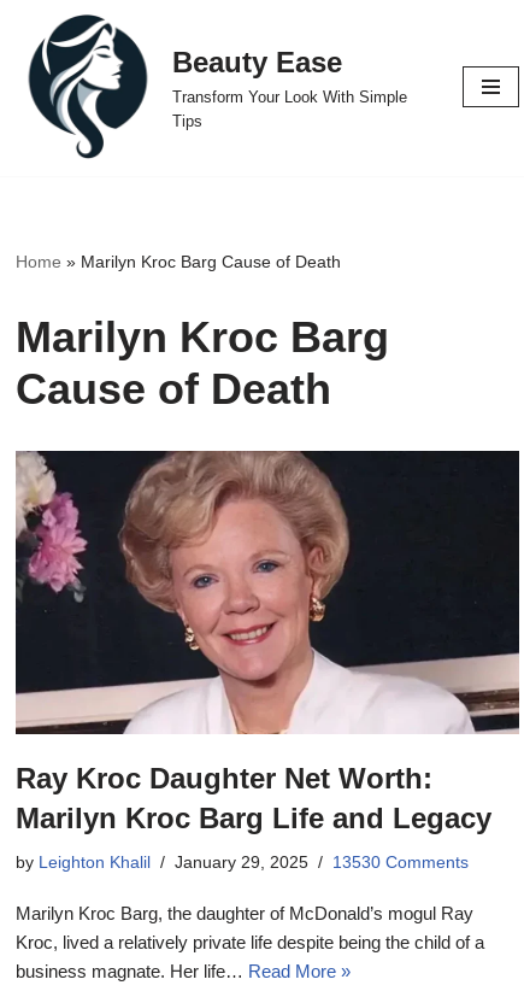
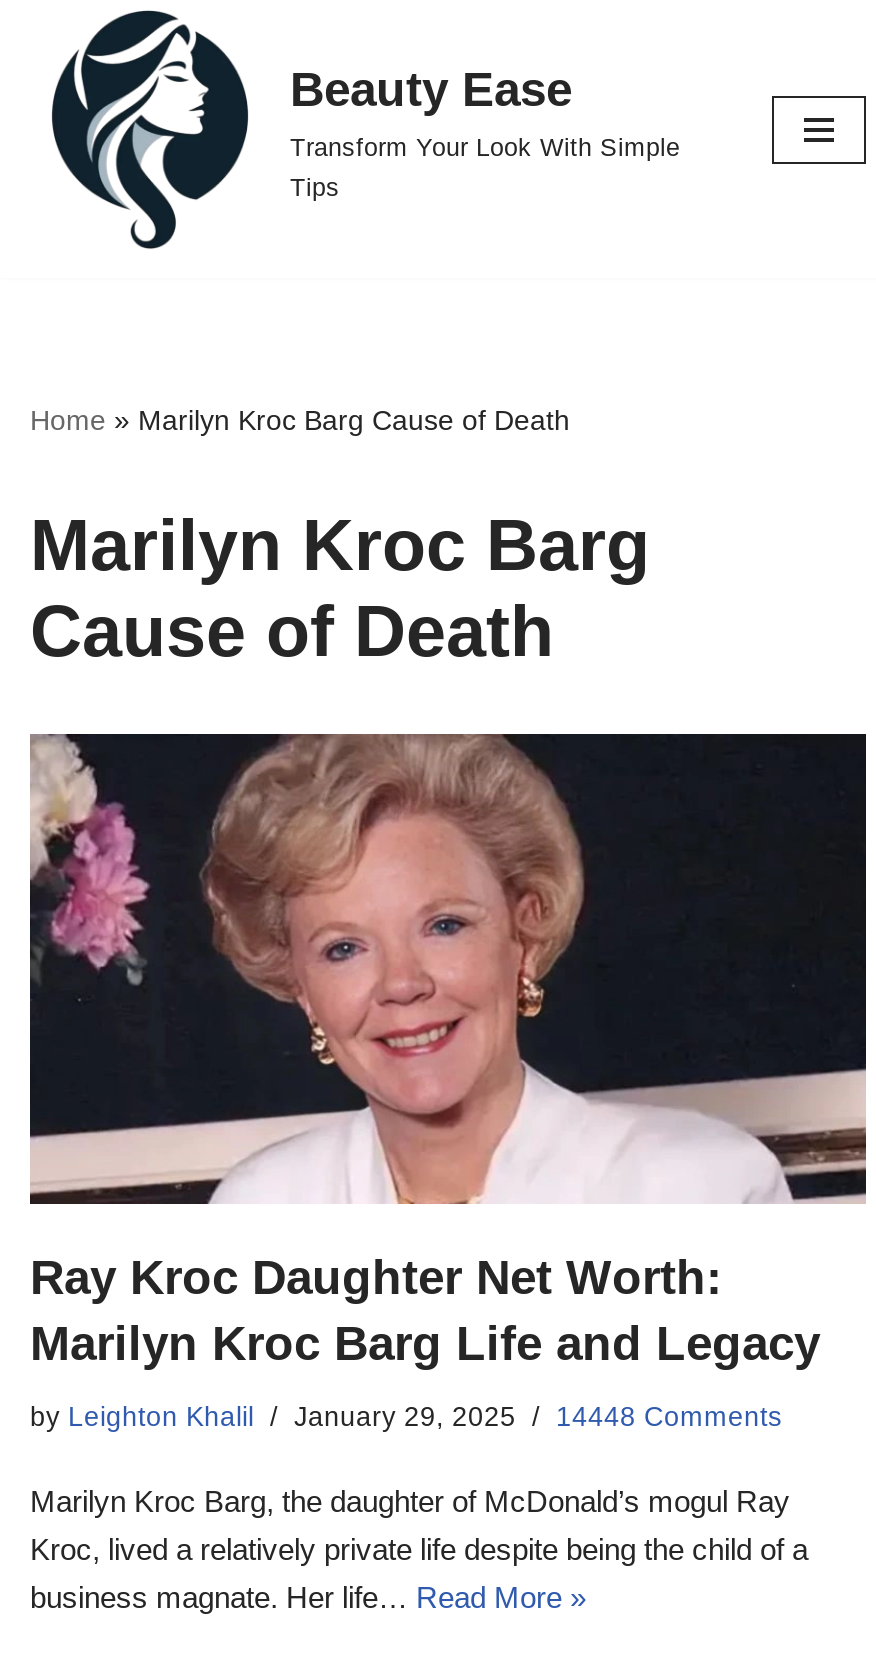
[16,854,469,872] by Leighton Khalil January 29, 2025 13530 Comments -> [30,1402,782,1432] by Leighton Khalil January 29, 2025 14448 Comments

